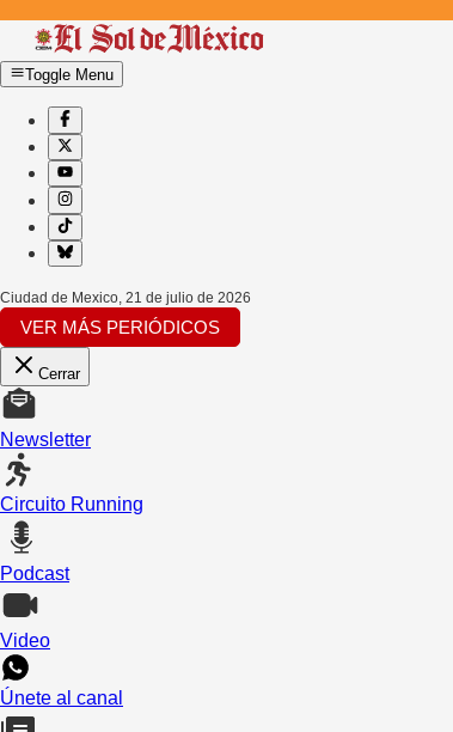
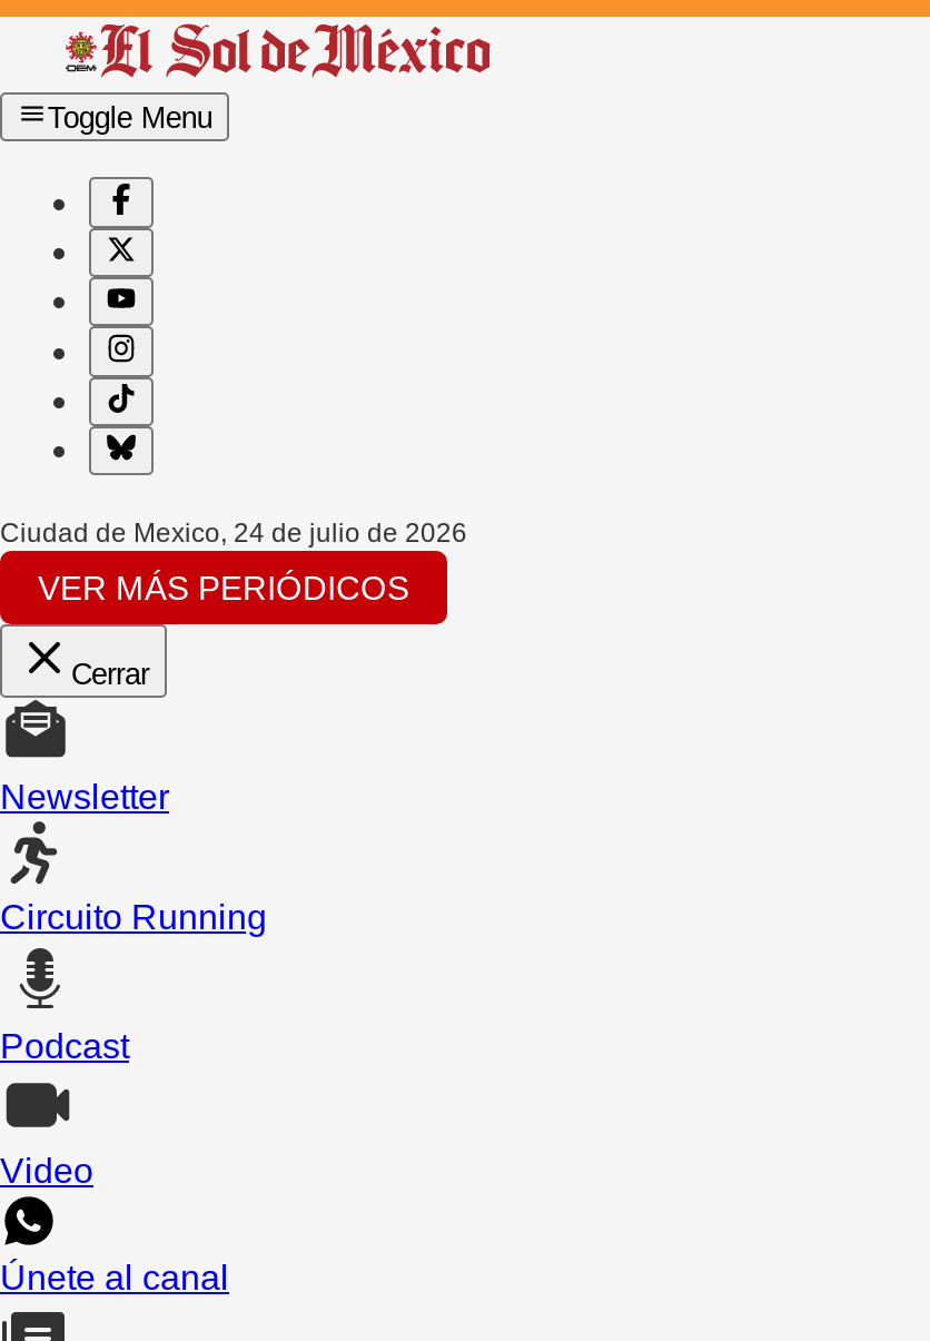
[0,290,251,307] Ciudad de Mexico, 21 de julio de 2026 -> [0,518,467,549] Ciudad de Mexico, 24 de julio de 2026

